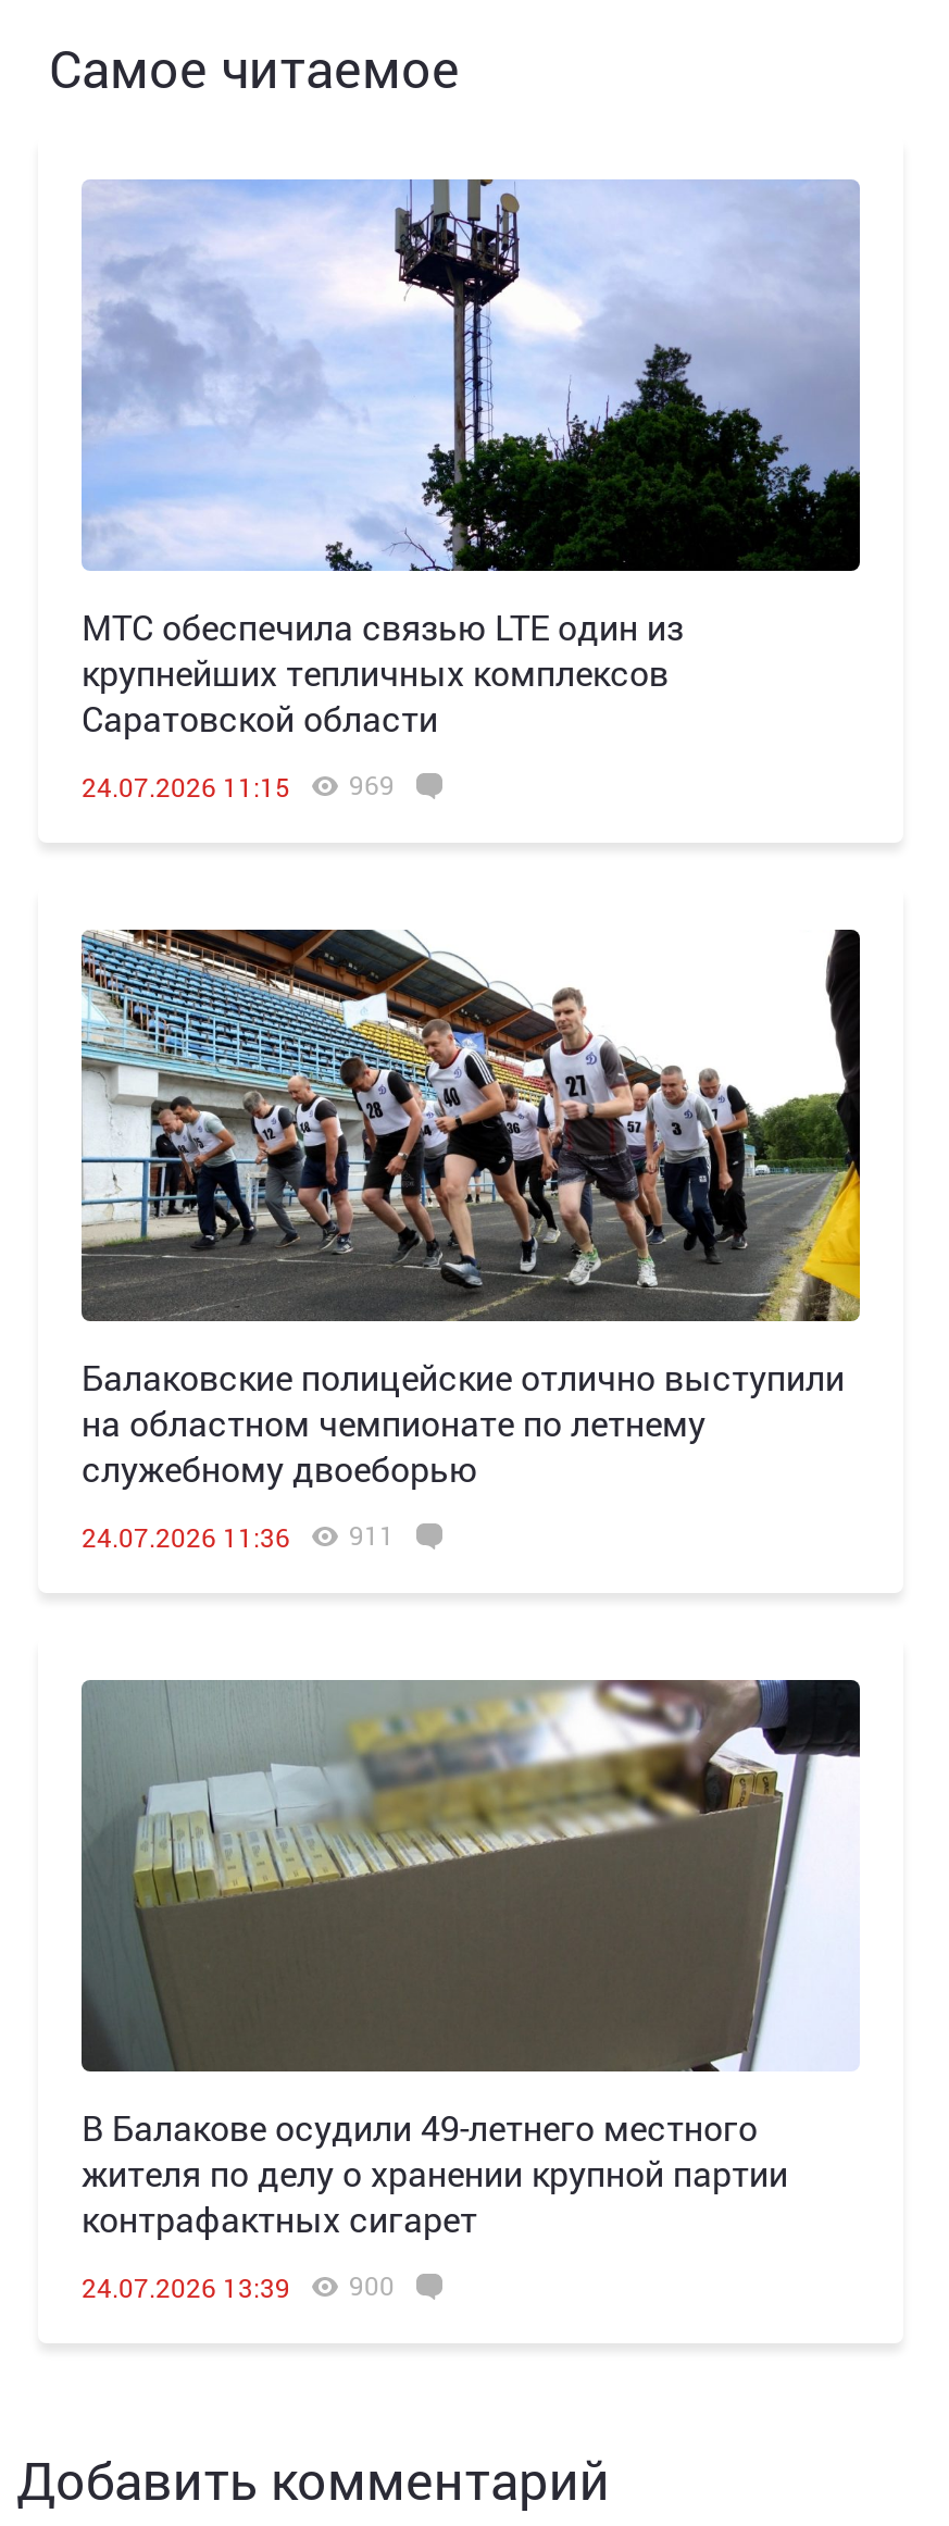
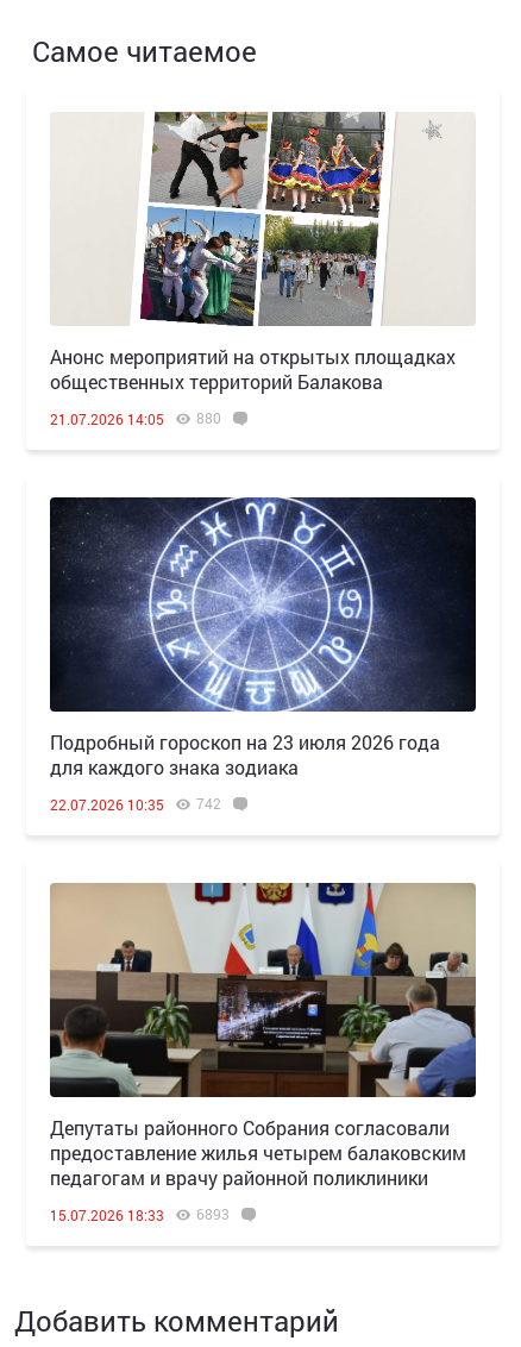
[82,177,862,741] [image] | МТС обеспечила связью LTE один из | крупнейших тепличных комплексов | Саратовской области -> [50,111,475,394] [image] | Анонс мероприятий на открытых площадках | общественных территорий Балакова
[82,767,395,804] 24.07.2026 11:15 | 969 -> [50,409,221,429] 21.07.2026 14:05 | 880
[79,928,862,1491] [image] | Балаковские полицейские отлично выступили | на областном чемпионате по летнему | служебному двоеборью -> [49,496,477,780] [image] | Подробный гороскоп на 23 июля 2026 года | для каждого знака зодиака
[82,1518,395,1555] 24.07.2026 11:36 | 911 -> [50,794,221,814] 22.07.2026 10:35 | 742
[82,1678,860,1998] [image] -> [50,882,477,1098] [image]
[82,2105,788,2242] В Балакове осудили 49-летнего местного | жителя по делу о хранении крупной партии | контрафактных сигарет -> [50,1115,466,1190] Депутаты районного Собрания согласовали | предоставление жилья четырем балаковским | педагогам и врачу районной поликлиники
[82,2268,395,2305] 24.07.2026 13:39 | 900 -> [50,1205,230,1225] 15.07.2026 18:33 | 6893

